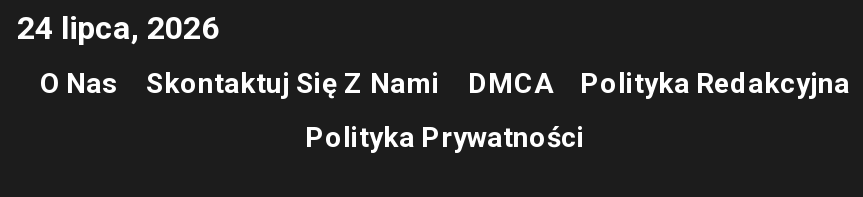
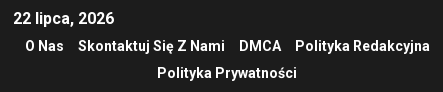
[17,10,219,48] 24 lipca, 2026 -> [13,9,114,28] 22 lipca, 2026

